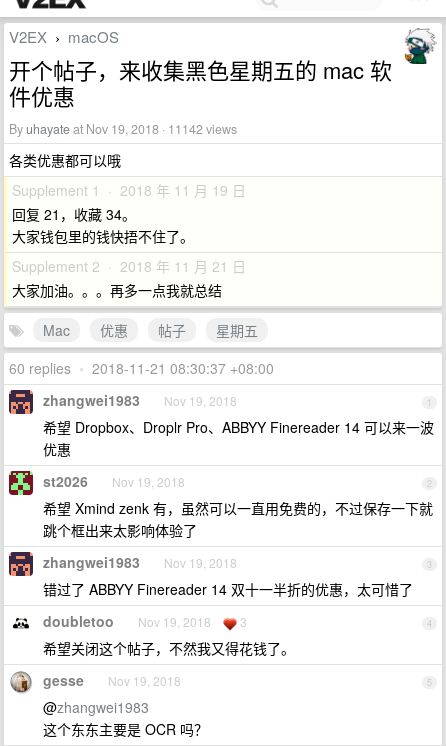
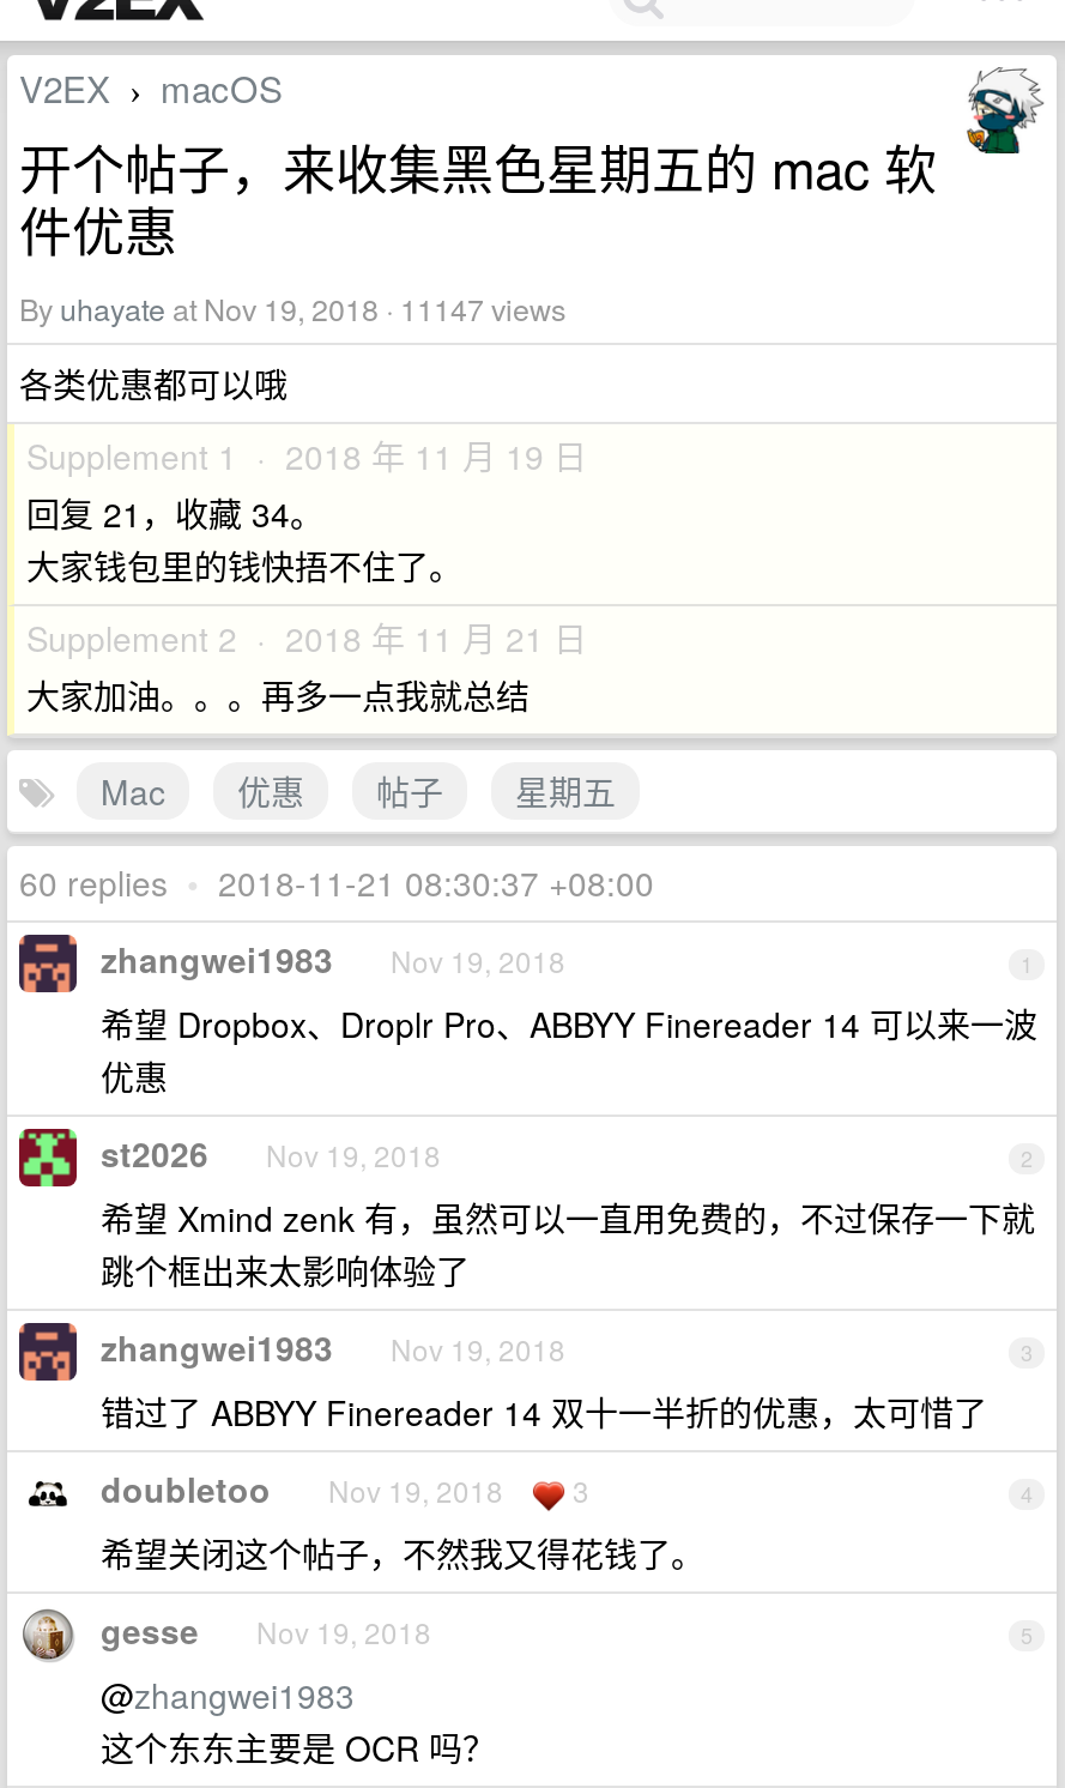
[9,120,237,138] By uhayate at Nov 19, 2018 · 11142 views -> [19,288,565,331] By uhayate at Nov 19, 2018 · 11147 views

